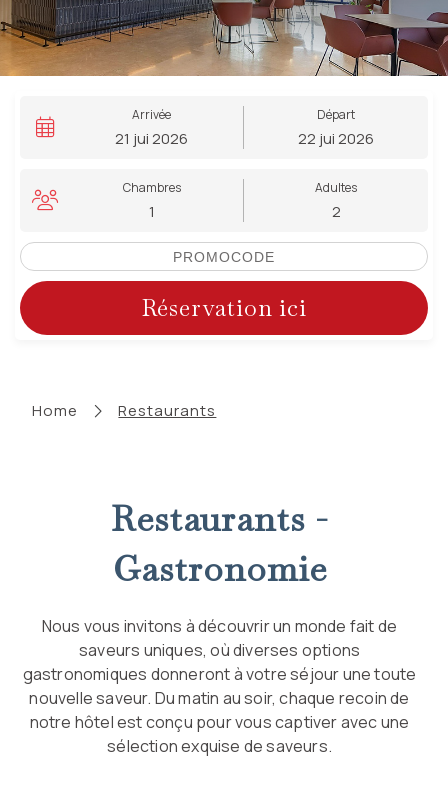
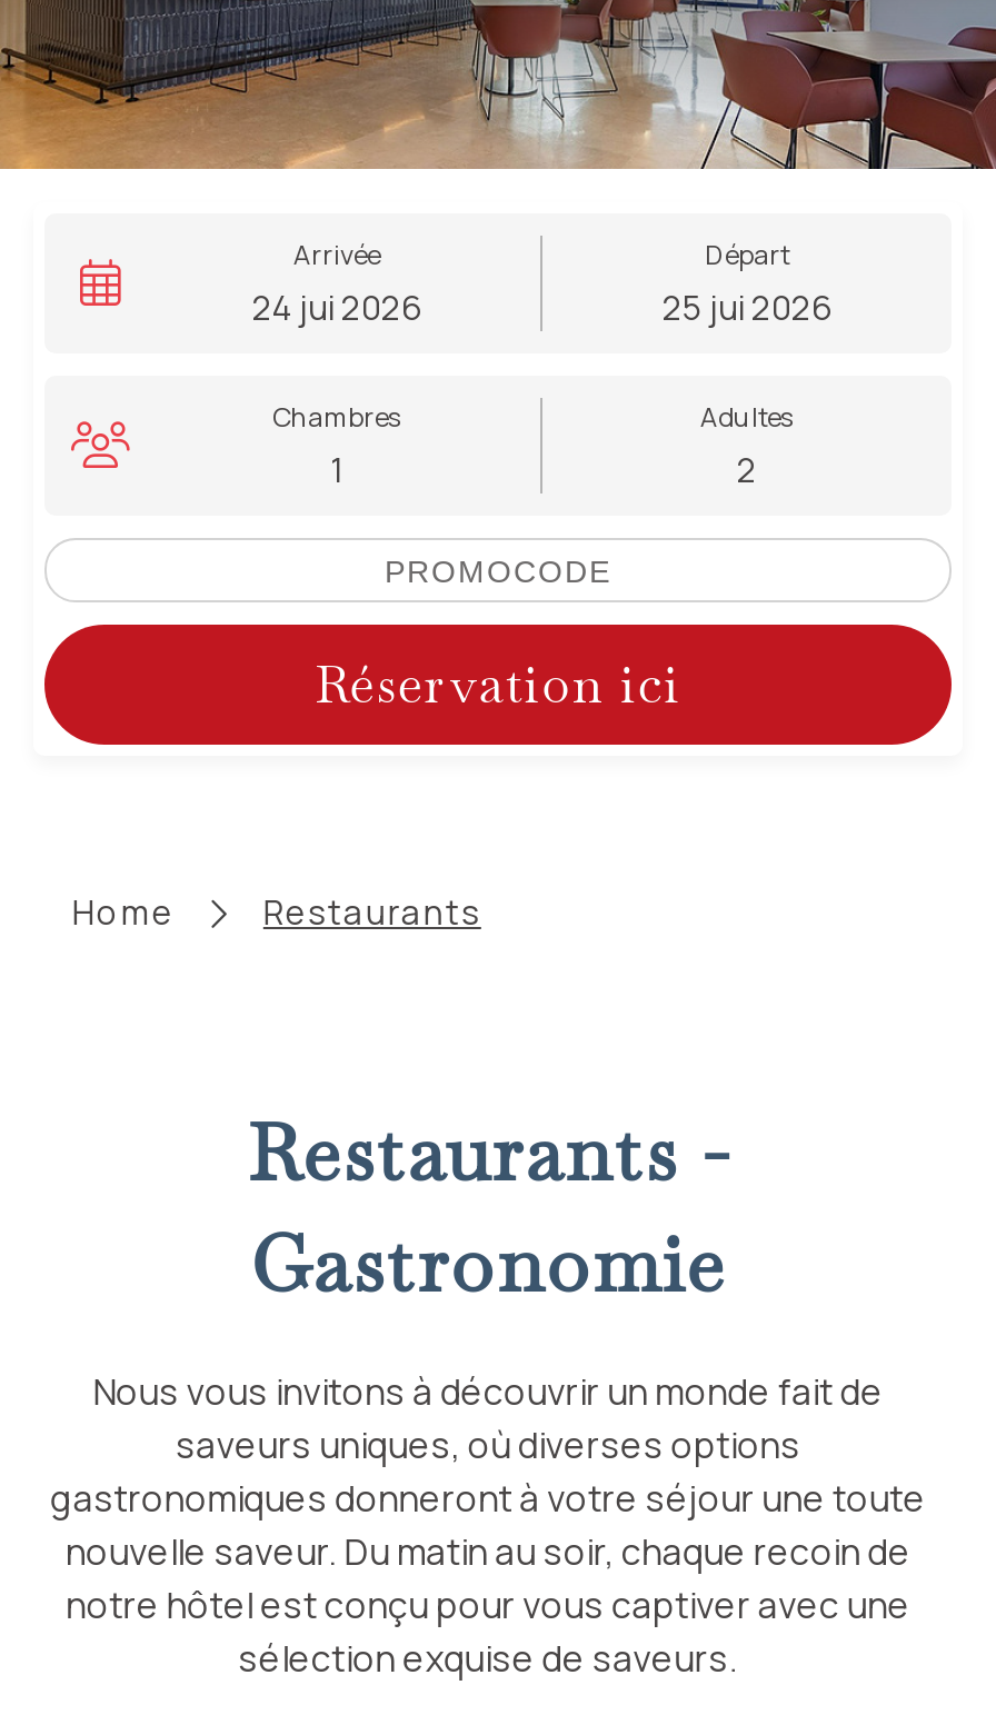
[115,128,188,149] 21 jui 2026 -> [252,285,421,331] 24 jui 2026
[298,128,374,149] 22 jui 2026 -> [663,285,831,331] 25 jui 2026

